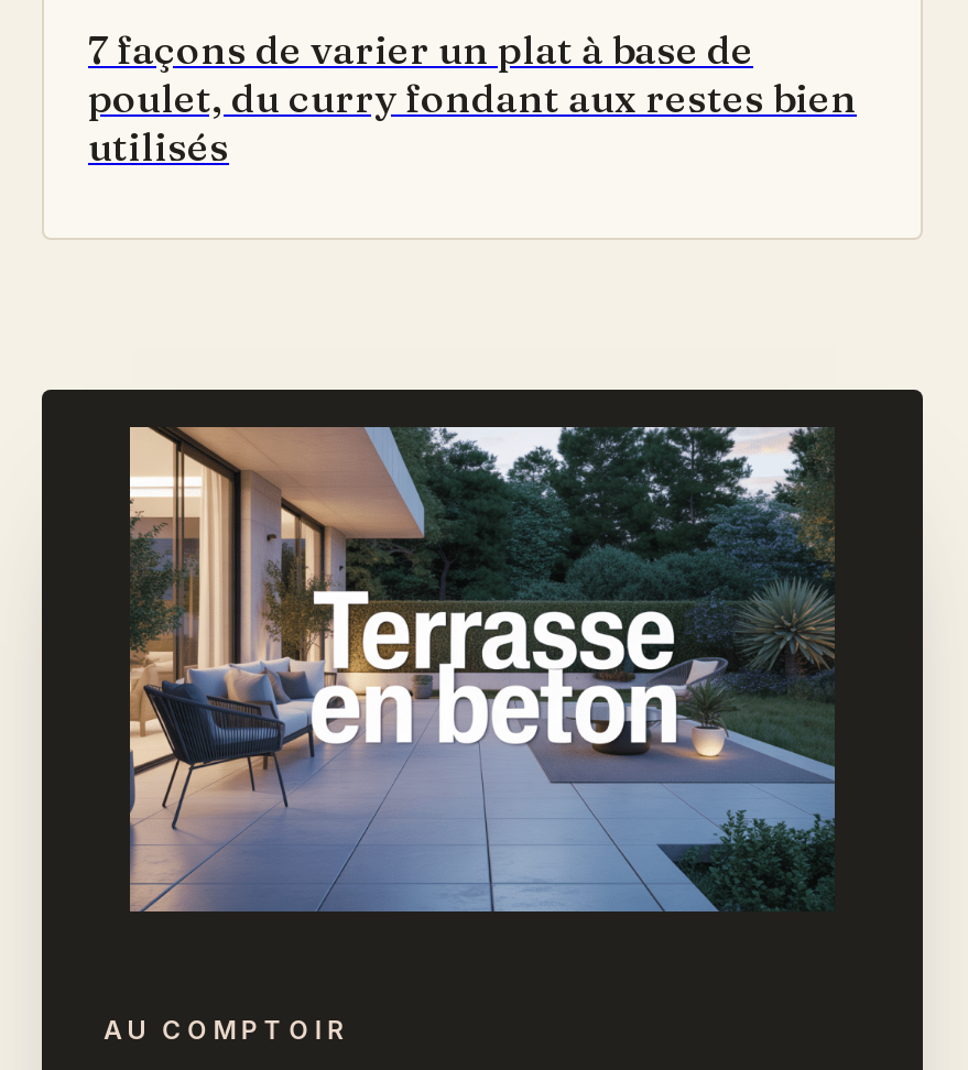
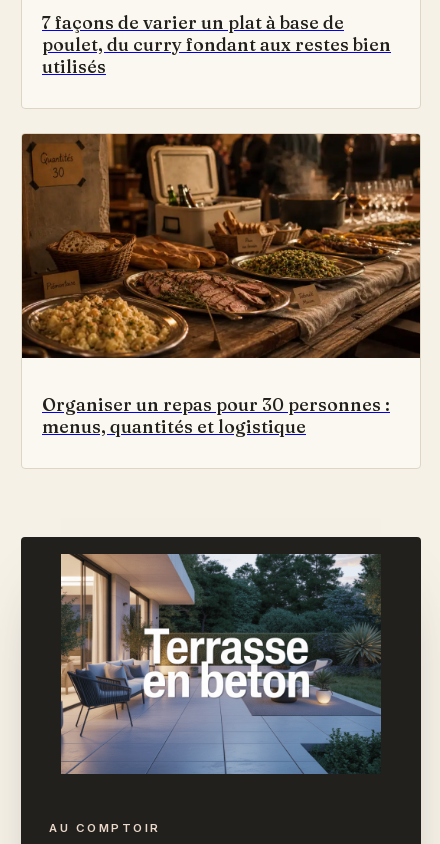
none -> [21,133,421,438] [image] | Organiser un repas pour 30 personnes : | menus, quantités et logistique

